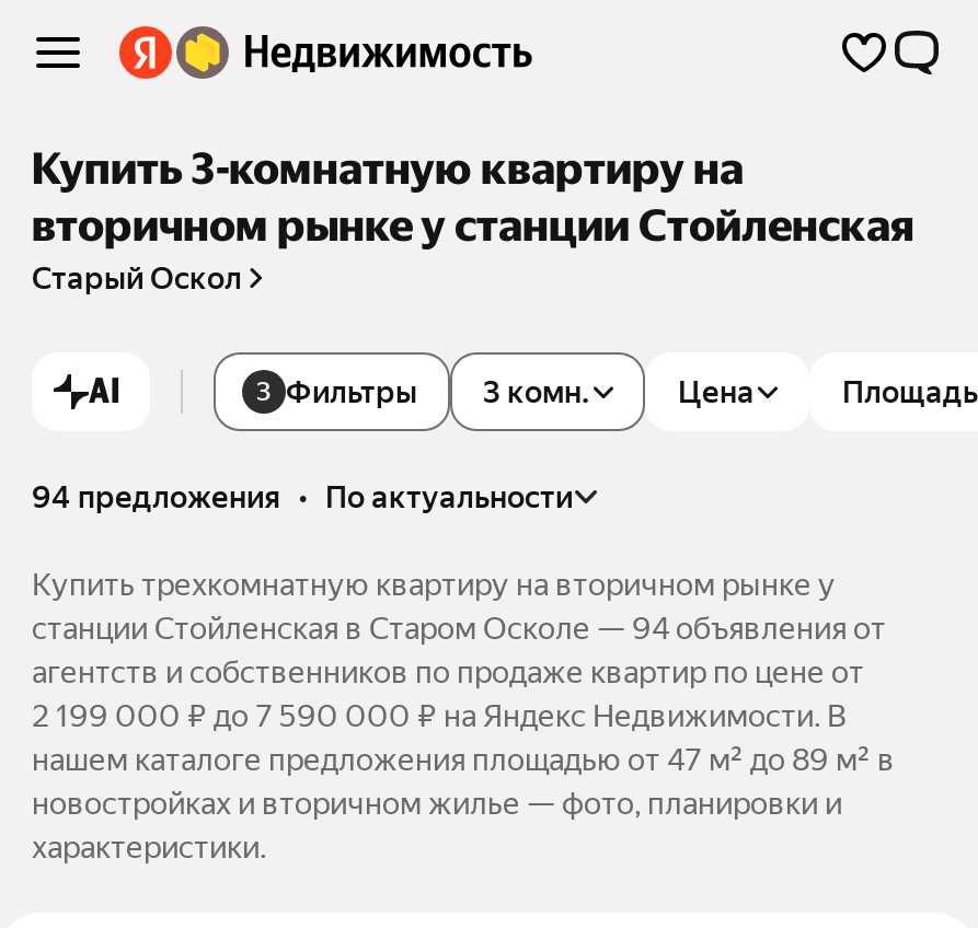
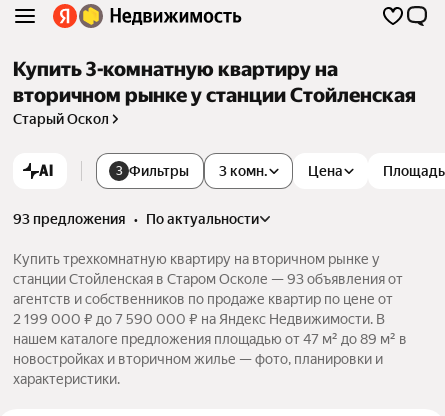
[32,480,573,515] 94 предложения • по актуальности -> [13,211,259,227] 93 предложения • по актуальности
[32,611,886,646] станции Стойленская в Старом Осколе — 94 объявления от -> [13,271,403,287] станции Стойленская в Старом Осколе — 93 объявления от

